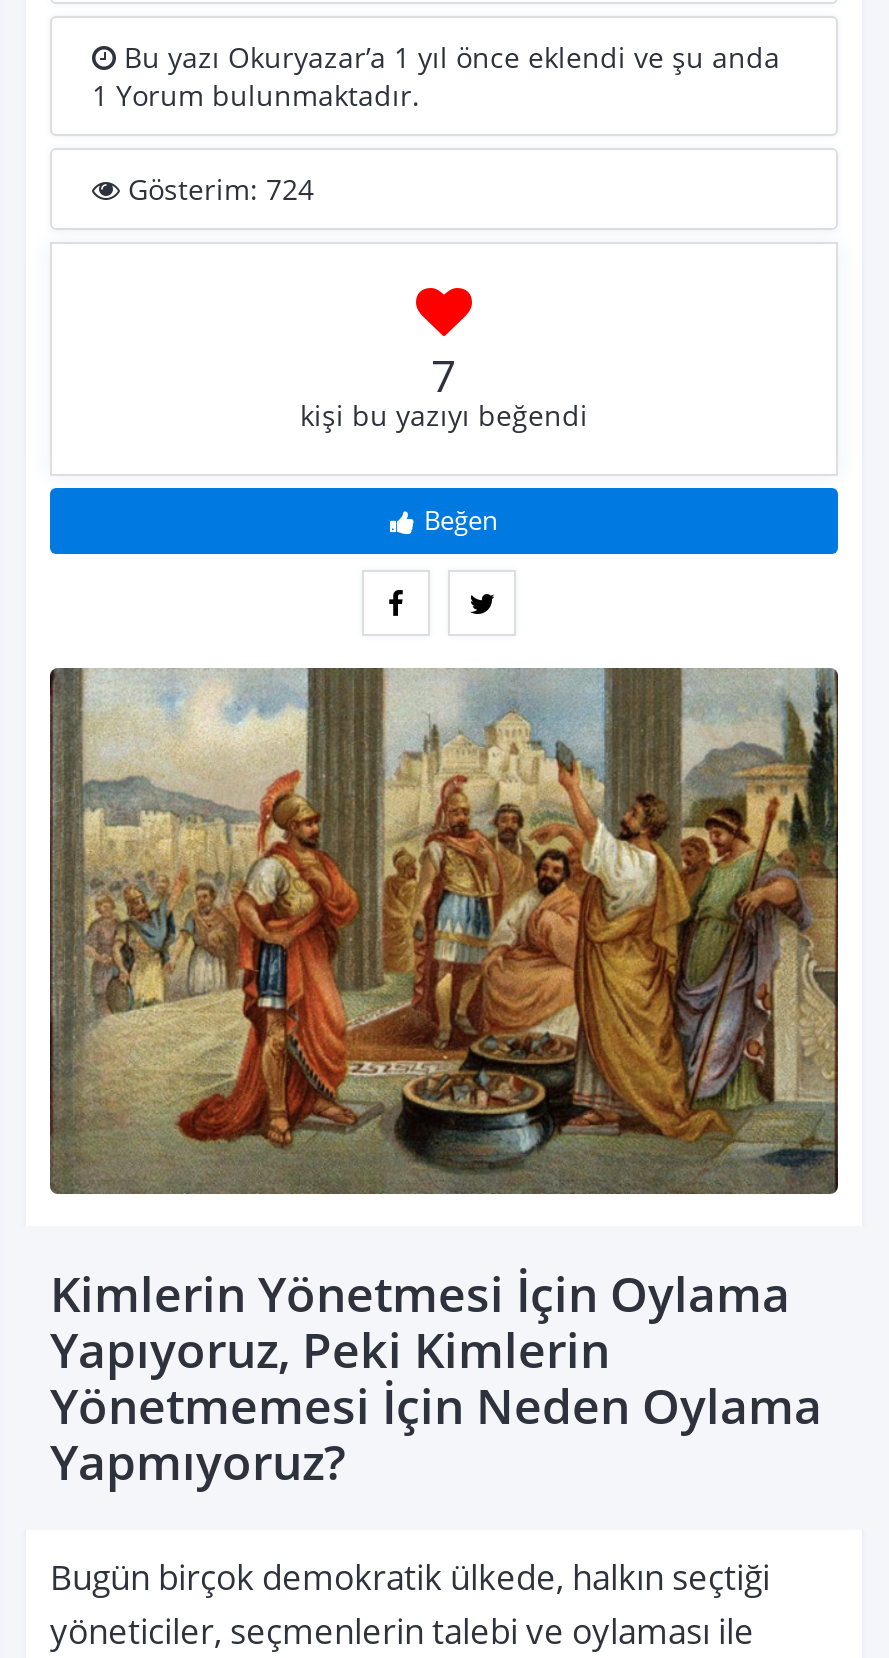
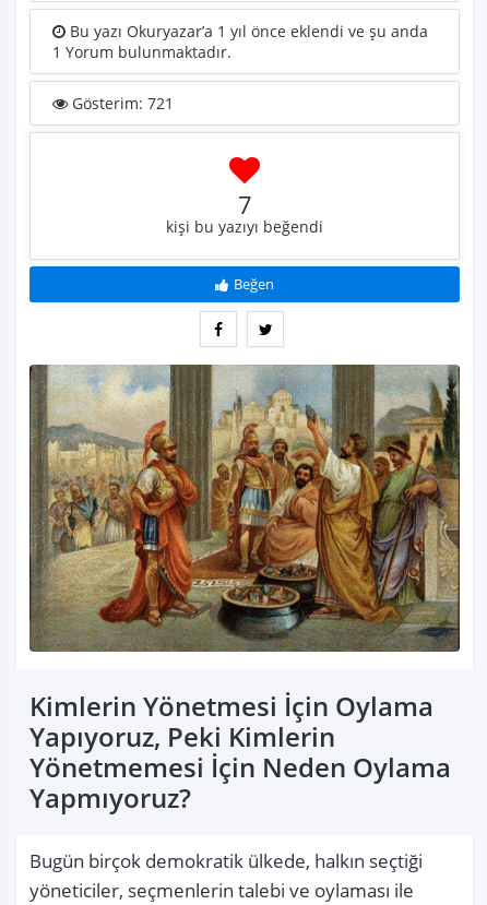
[120,170,314,208] Gösterim: 724 -> [68,93,174,114] Gösterim: 721

